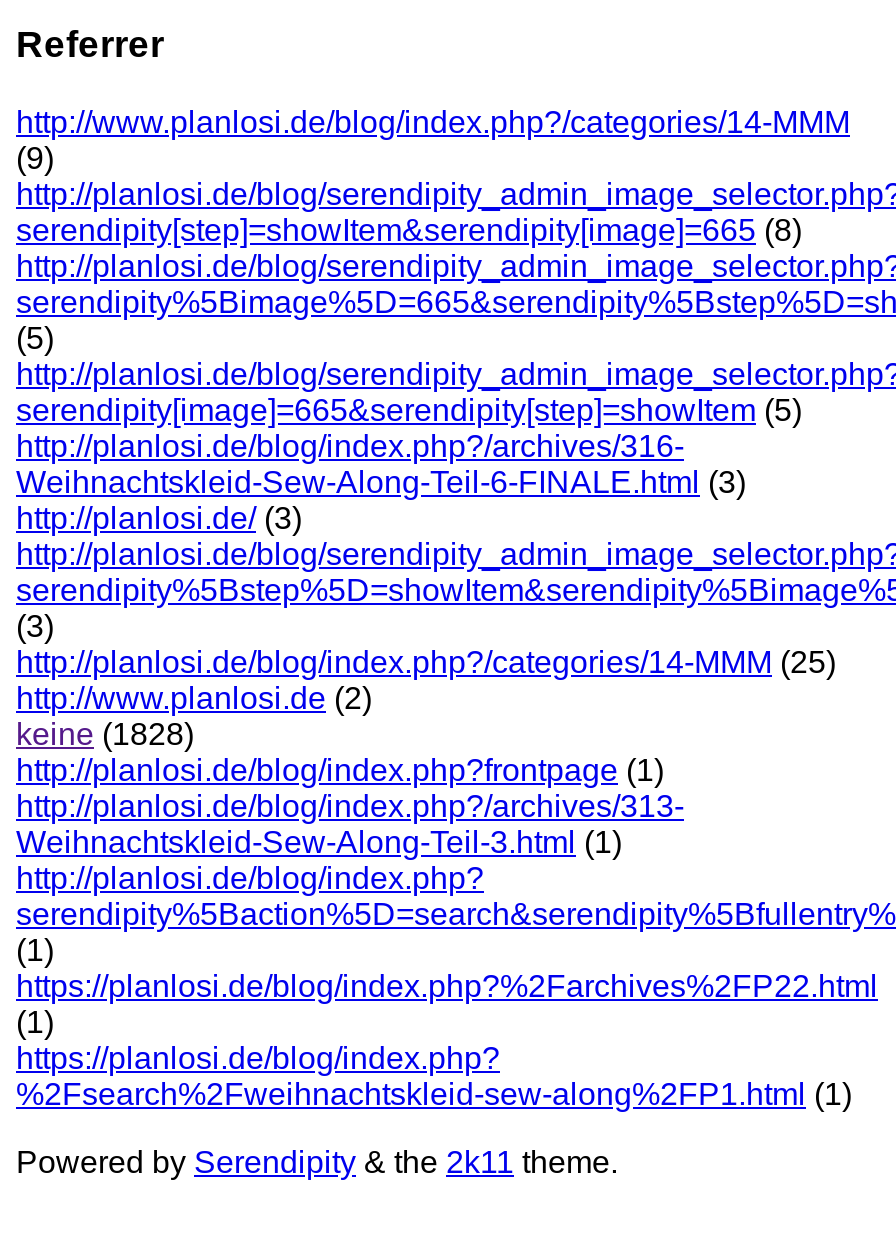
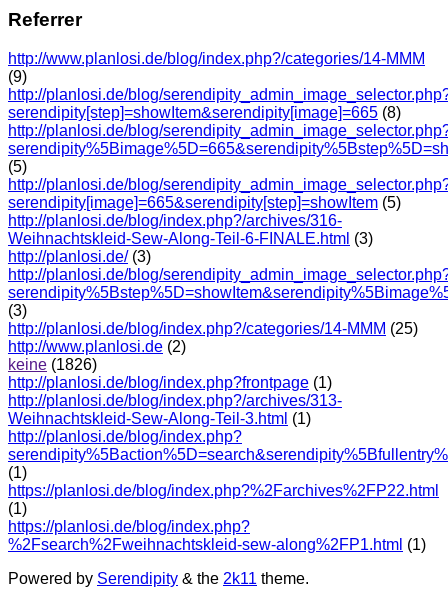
[16,717,194,751] keine (1828) -> [8,356,97,373] keine (1826)

